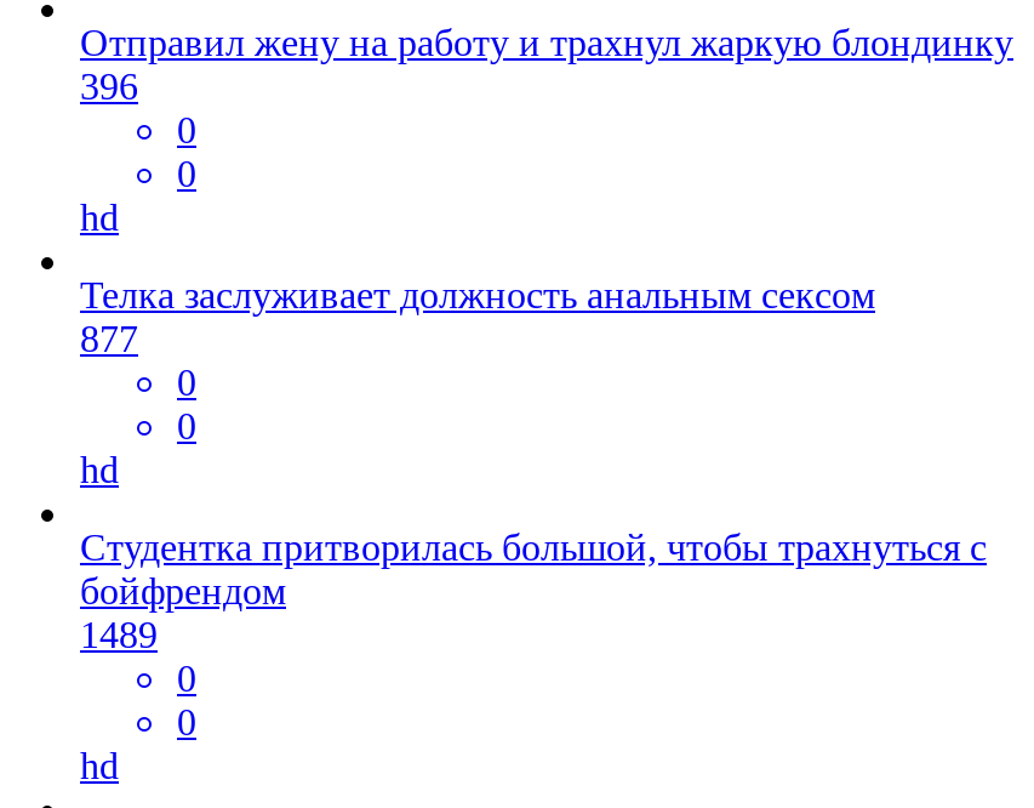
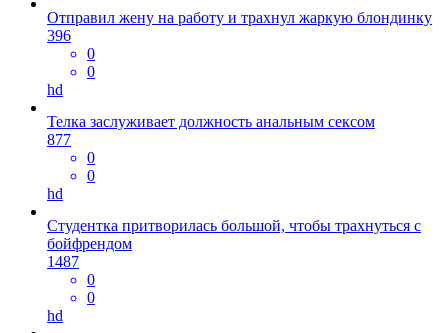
[80,615,158,656] 1489 -> [47,253,79,270] 1487

